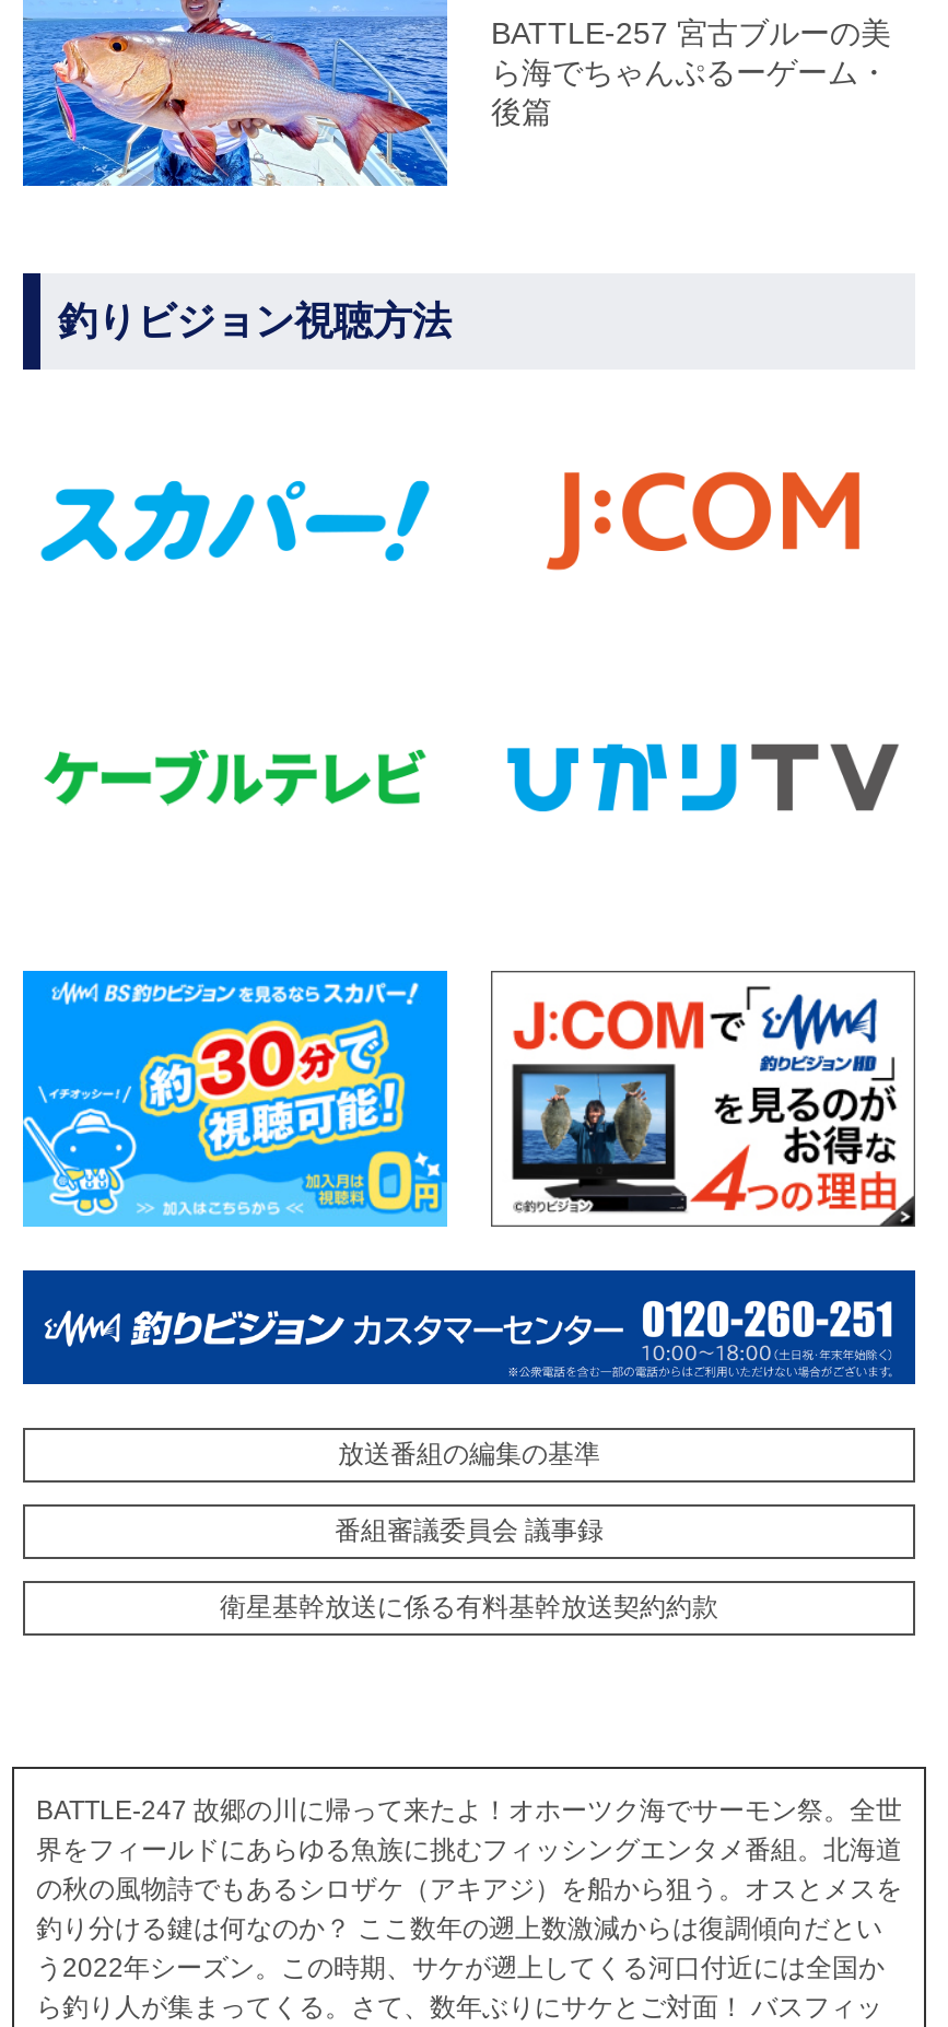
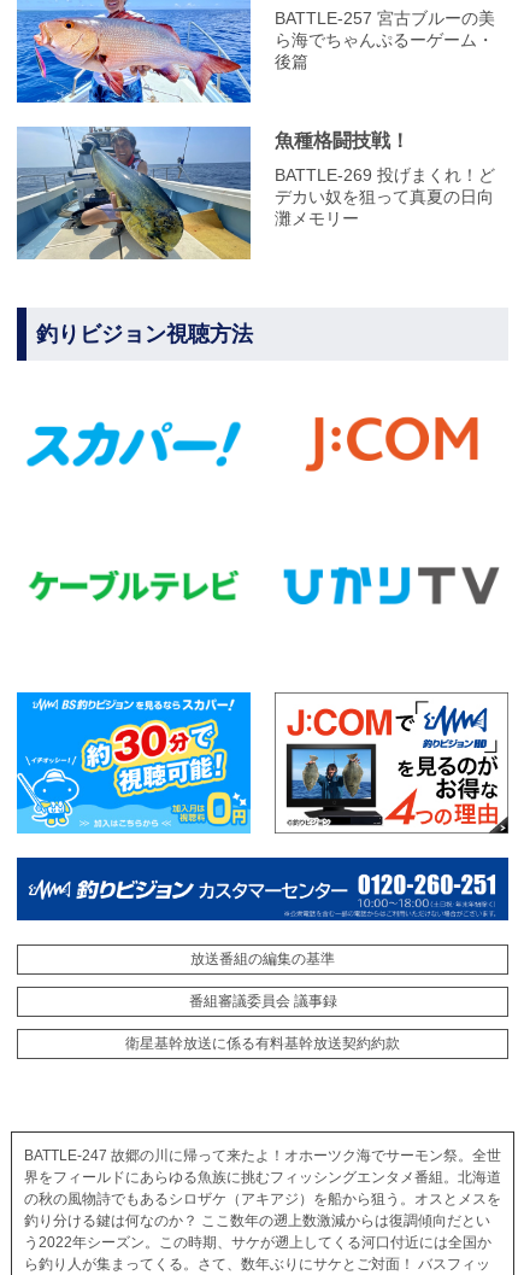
none -> [16,125,495,261] [image] | 魚種格闘技戦！ | BATTLE-269 投げまくれ！ど | デカい奴を狙って真夏の日向 | 灘メモリー

